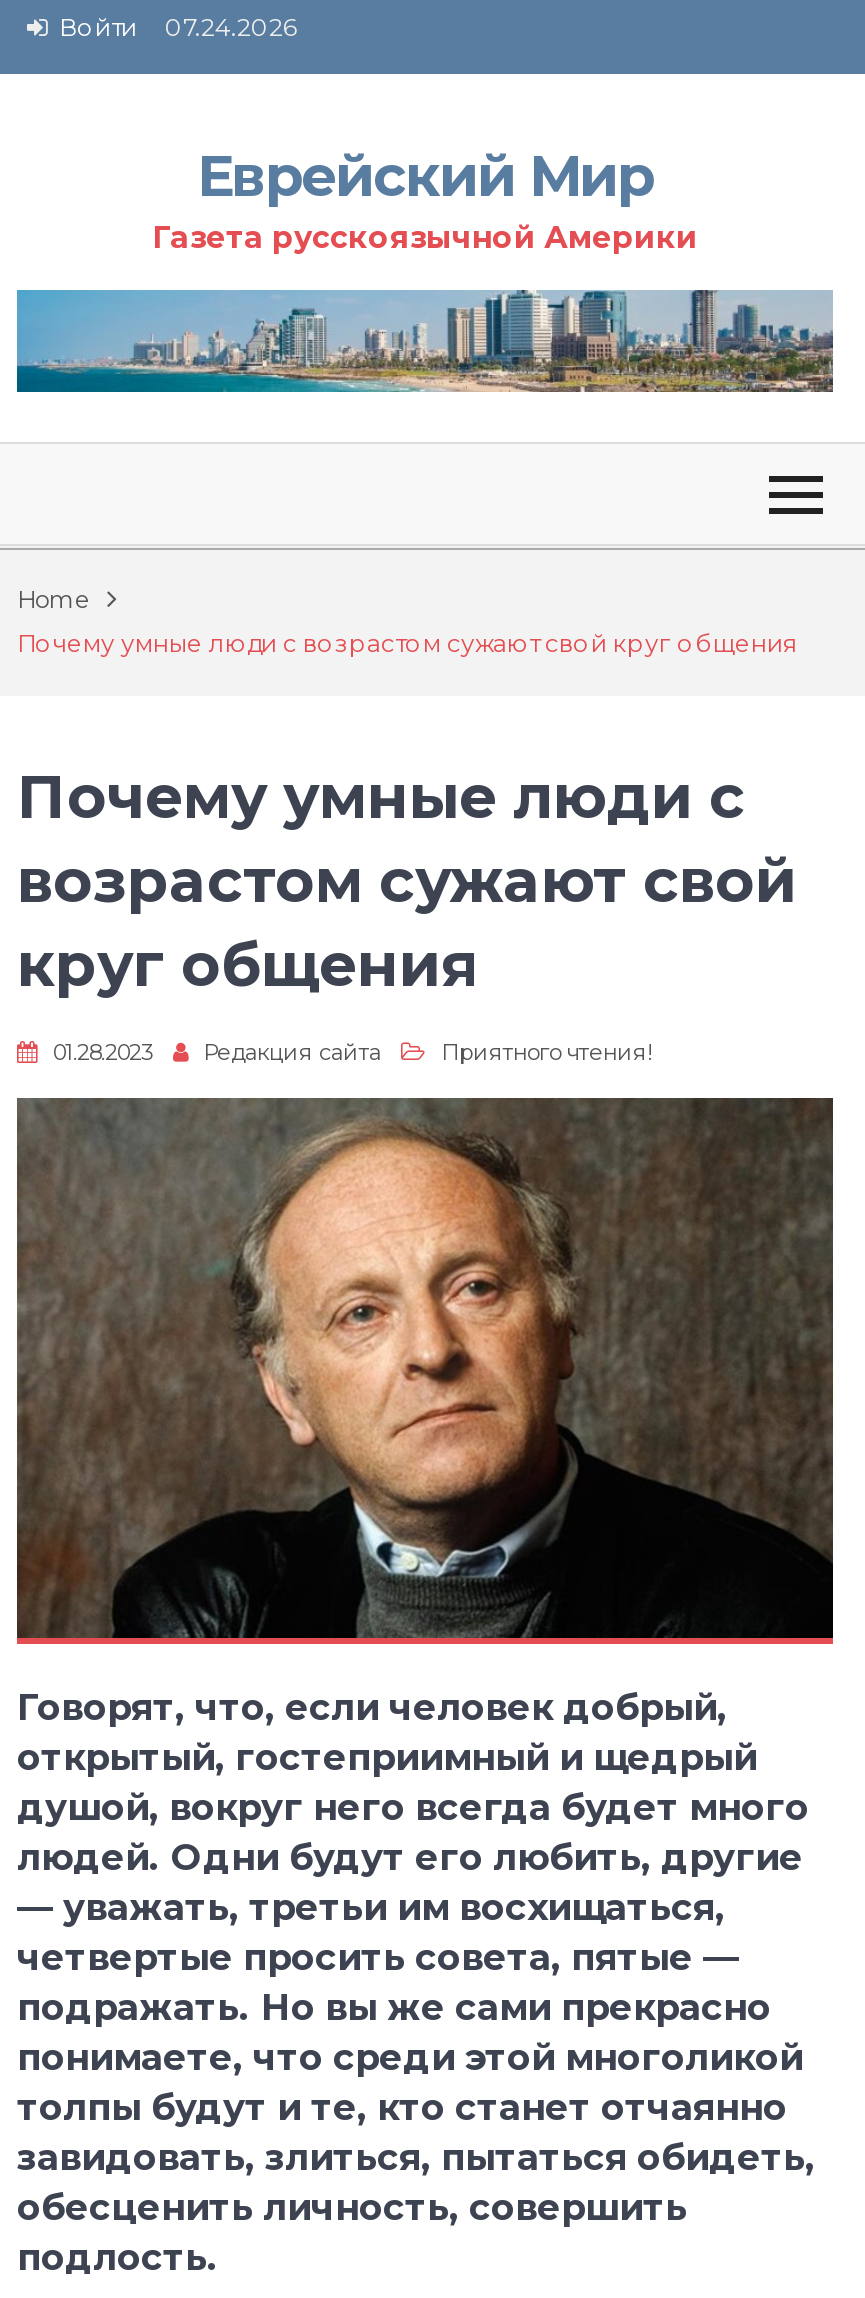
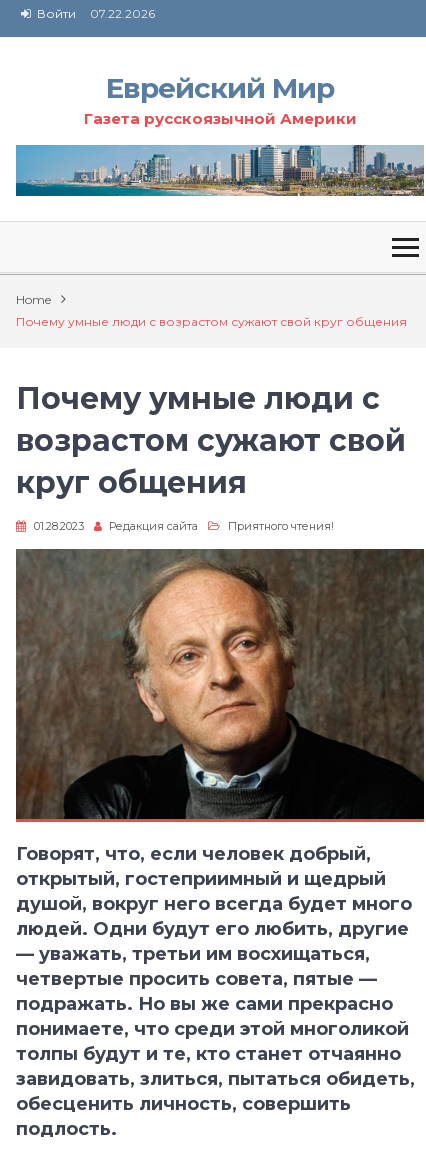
[59,12,297,42] Войти 07.24.2026 -> [37,6,155,21] Войти 07.22.2026

